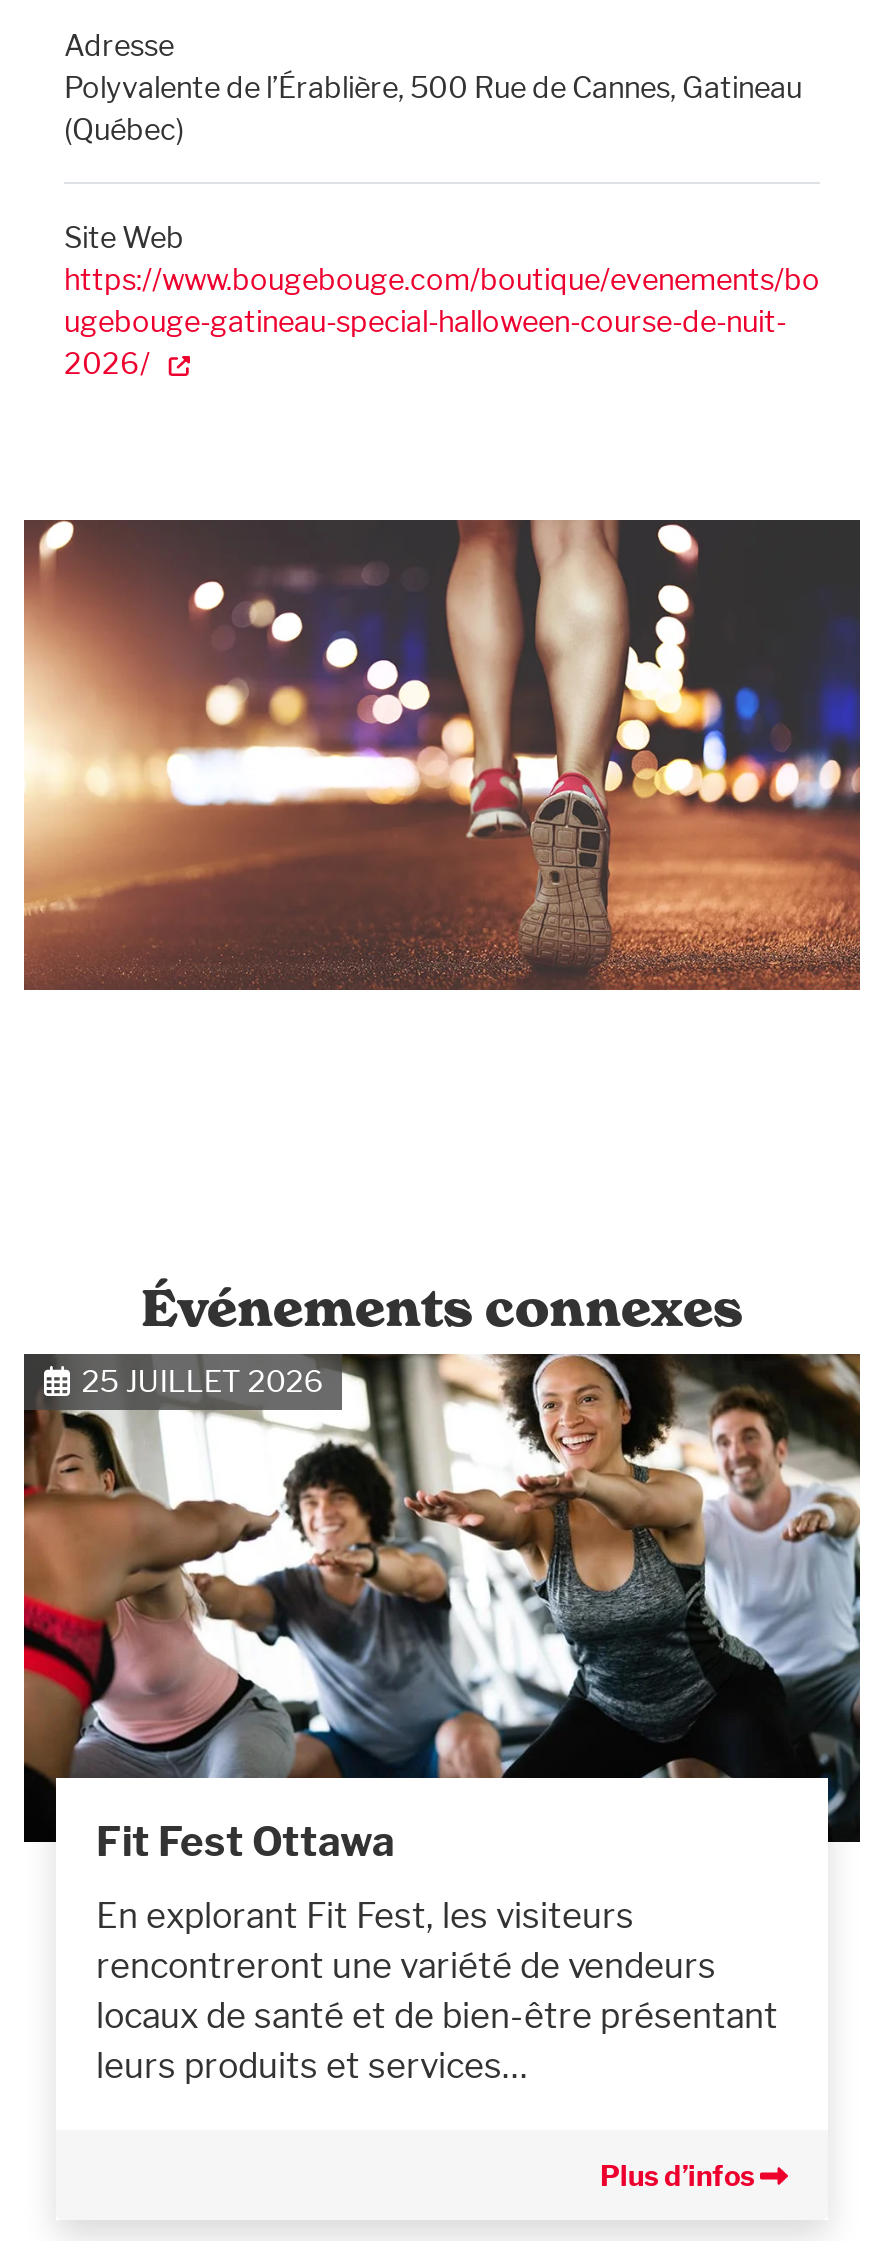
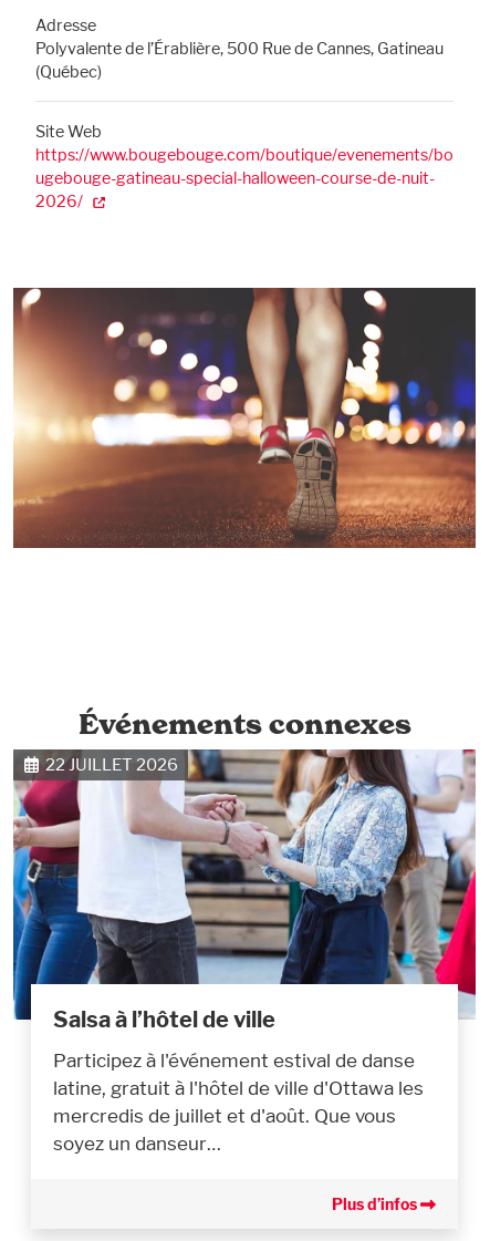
[22,1352,862,1844] [image] | 25 JUILLET 2026 -> [12,748,477,1021] [image] | 22 JUILLET 2026
[96,1818,394,1866] Fit Fest Ottawa -> [53,1006,275,1033] Salsa à l’hôtel de ville
[96,1894,778,2086] En explorant Fit Fest, les visiteurs | rencontreront une variété de vendeurs | locaux de santé et de bien-être présentant | leurs produits et services… -> [53,1048,424,1155] Participez à l'événement estival de danse | latine, gratuit à l'hôtel de ville d'Ottawa les | mercredis de juillet et d'août. Que vous | soyez un danseur…

